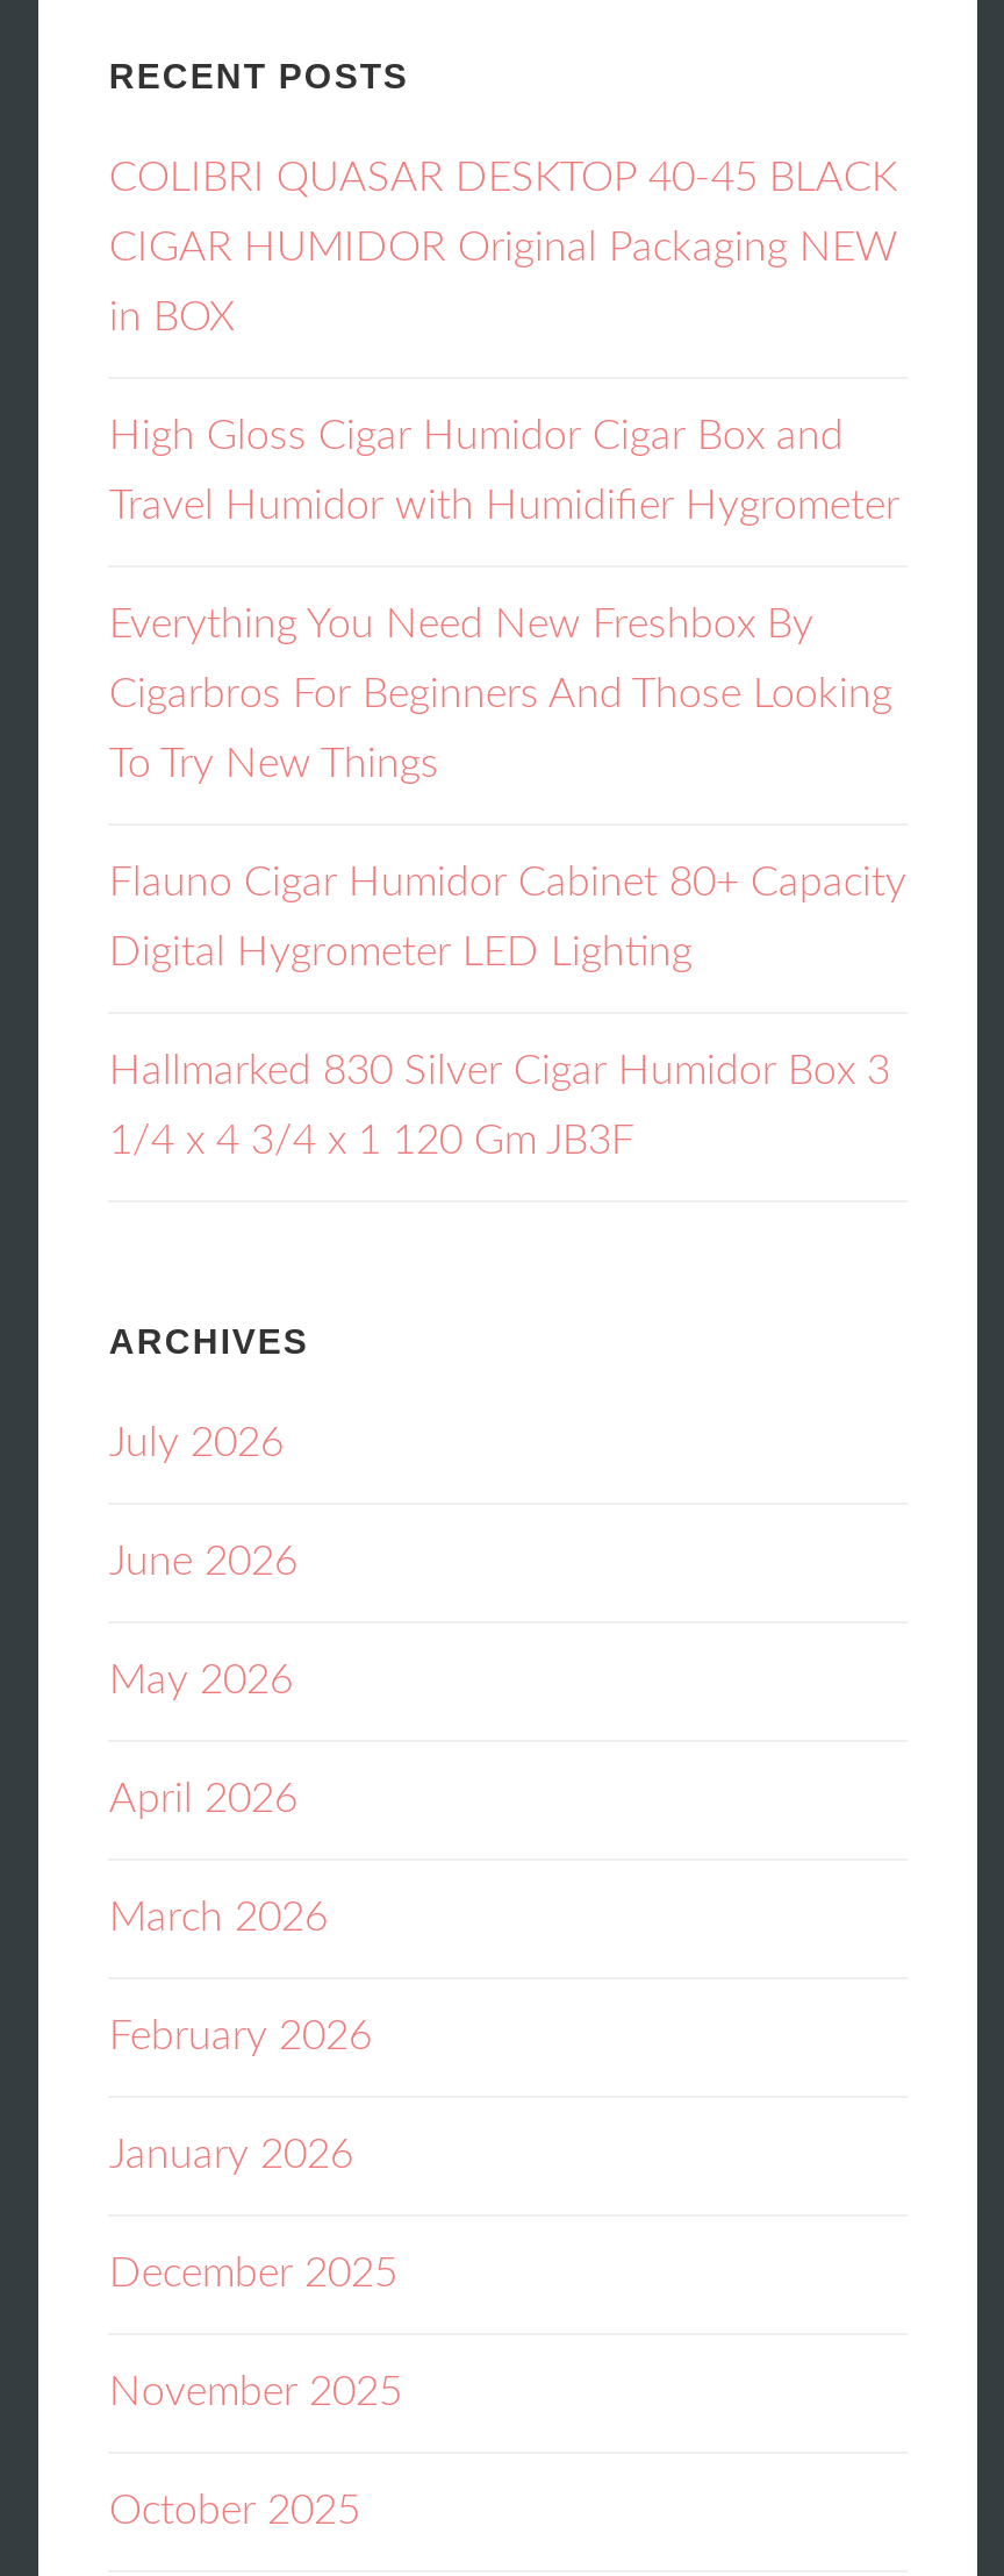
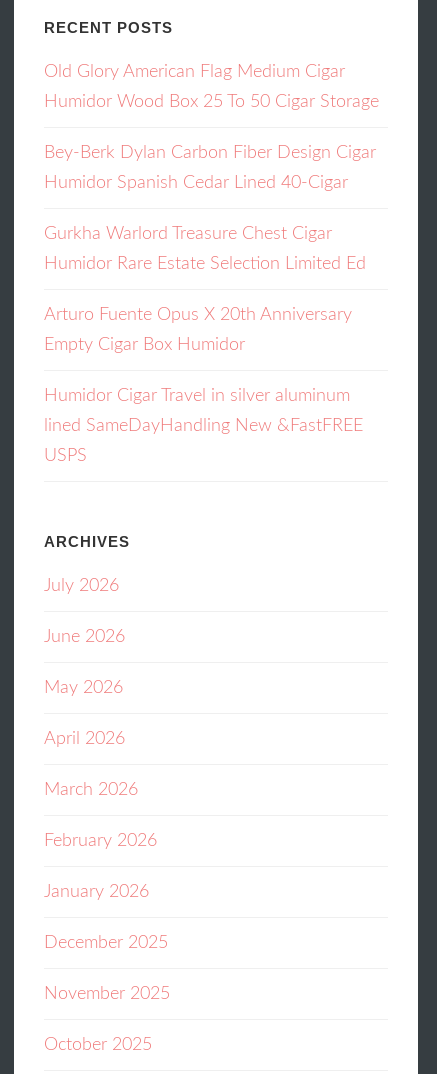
[109,159,906,1164] COLIBRI QUASAR DESKTOP 40-45 BLACK | CIGAR HUMIDOR Original Packaging NEW | in BOX | High Gloss Cigar Humidor Cigar Box and | Travel Humidor with Humidifier Hygrometer | Everything You Need New Freshbox By | Cigarbros For Beginners And Those Looking | To Try New Things | Flauno Cigar Humidor Cabinet 80+ Capacity | Digital Hygrometer LED Lighting | Hallmarked 830 Silver Cigar Humidor Box 3 | 1/4 x 4 3/4 x 1 120 Gm JB3F -> [44,63,379,465] Old Glory American Flag Medium Cigar | Humidor Wood Box 25 To 50 Cigar Storage | Bey-Berk Dylan Carbon Fiber Design Cigar | Humidor Spanish Cedar Lined 40-Cigar | Gurkha Warlord Treasure Chest Cigar | Humidor Rare Estate Selection Limited Ed | Arturo Fuente Opus X 20th Anniversary | Empty Cigar Box Humidor | Humidor Cigar Travel in silver aluminum | lined SameDayHandling New &FastFREE | USPS

